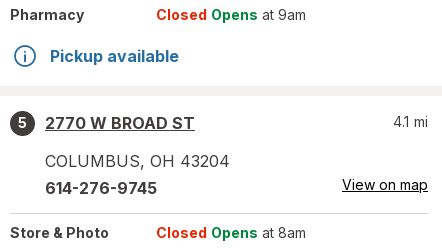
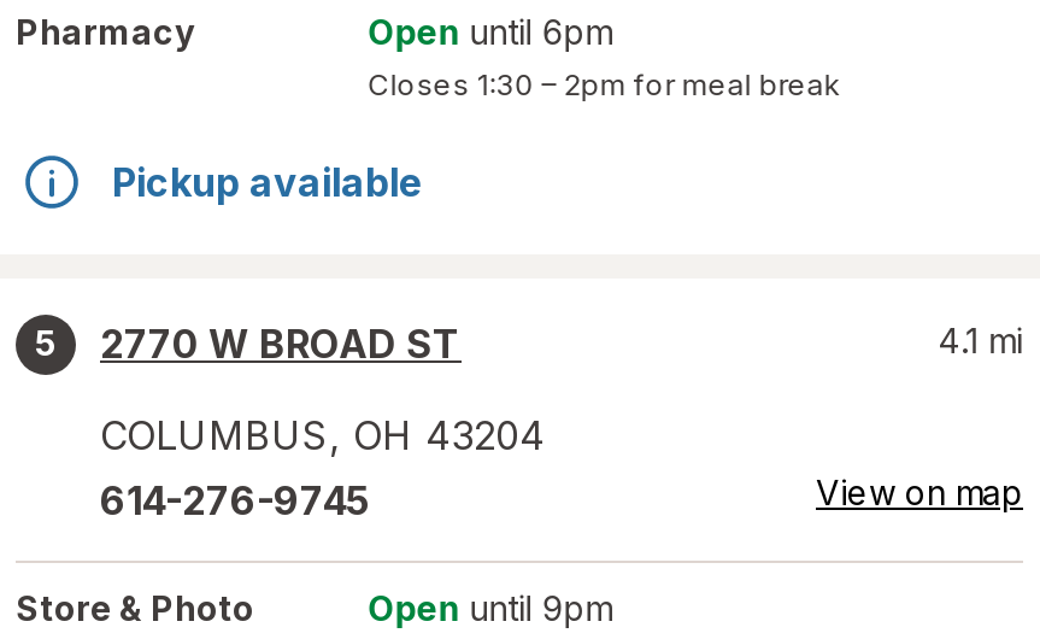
[156,6,306,23] Closed Opens at 9am -> [368,11,841,102] Open until 6pm | Closes 1:30 – 2pm for meal break
[156,224,306,241] Closed Opens at 8am -> [368,587,612,628] Open until 9pm

